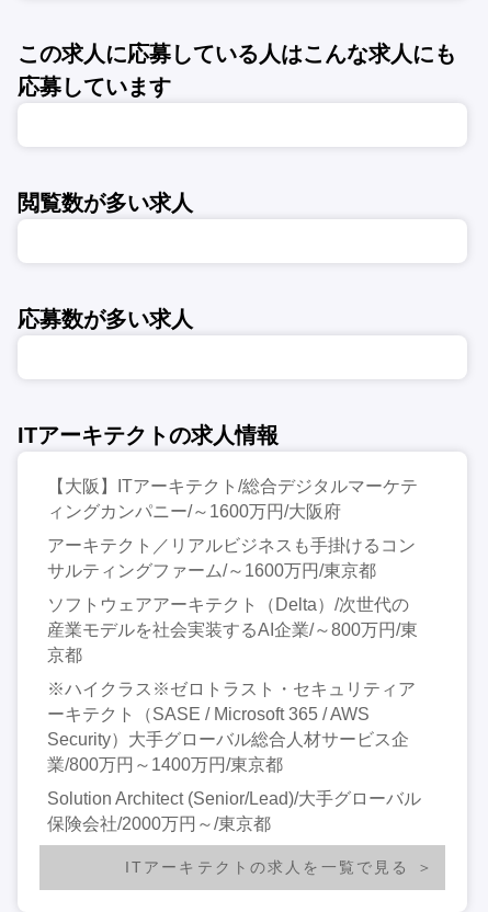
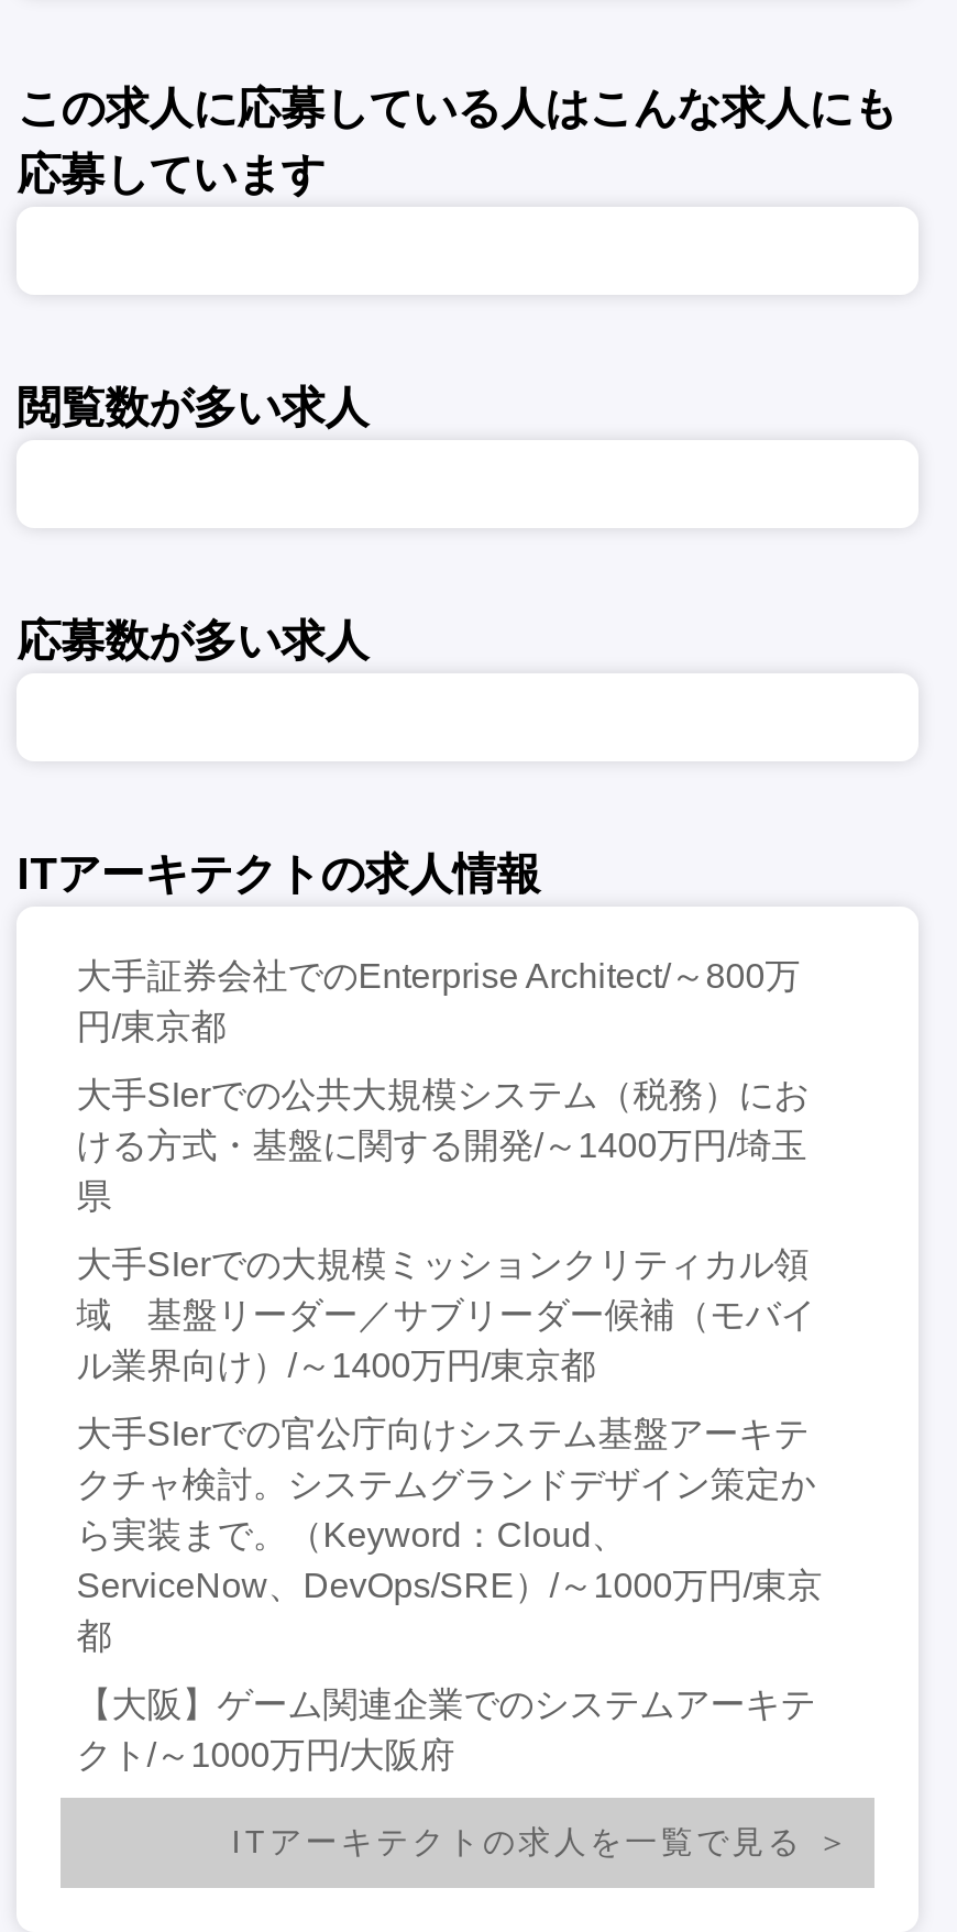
[47,477,418,520] 【大阪】ITアーキテクト/総合デジタルマーケテ | ィングカンパニー/～1600万円/大阪府 -> [76,957,800,1045] 大手証券会社でのEnterprise Architect/～800万 | 円/東京都
[47,536,416,580] アーキテクト／リアルビジネスも手掛けるコン | サルティングファーム/～1600万円/東京都 -> [76,1076,809,1214] 大手SIerでの公共大規模システム（税務）にお | ける方式・基盤に関する開発/～1400万円/埼玉 | 県
[47,595,418,664] ソフトウェアアーキテクト（Delta）/次世代の | 産業モデルを社会実装するAI企業/～800万円/東 | 京都 -> [76,1245,816,1384] 大手SIerでの大規模ミッションクリティカル領 | 域 基盤リーダー／サブリーダー候補（モバイ | ル業界向け）/～1400万円/東京都
[47,679,416,774] ※ハイクラス※ゼロトラスト・セキュリティア | ーキテクト（SASE / Microsoft 365 / AWS | Security）大手グローバル総合人材サービス企 | 業/800万円～1400万円/東京都 -> [76,1414,822,1654] 大手SIerでの官公庁向けシステム基盤アーキテ | クチャ検討。システムグランドデザイン策定か | ら実装まで。（Keyword：Cloud、 | ServiceNow、DevOps/SRE）/～1000万円/東京 | 都
[47,789,421,833] Solution Architect (Senior/Lead)/大手グローバル | 保険会社/2000万円～/東京都 -> [76,1685,816,1773] 【大阪】ゲーム関連企業でのシステムアーキテ | クト/～1000万円/大阪府

